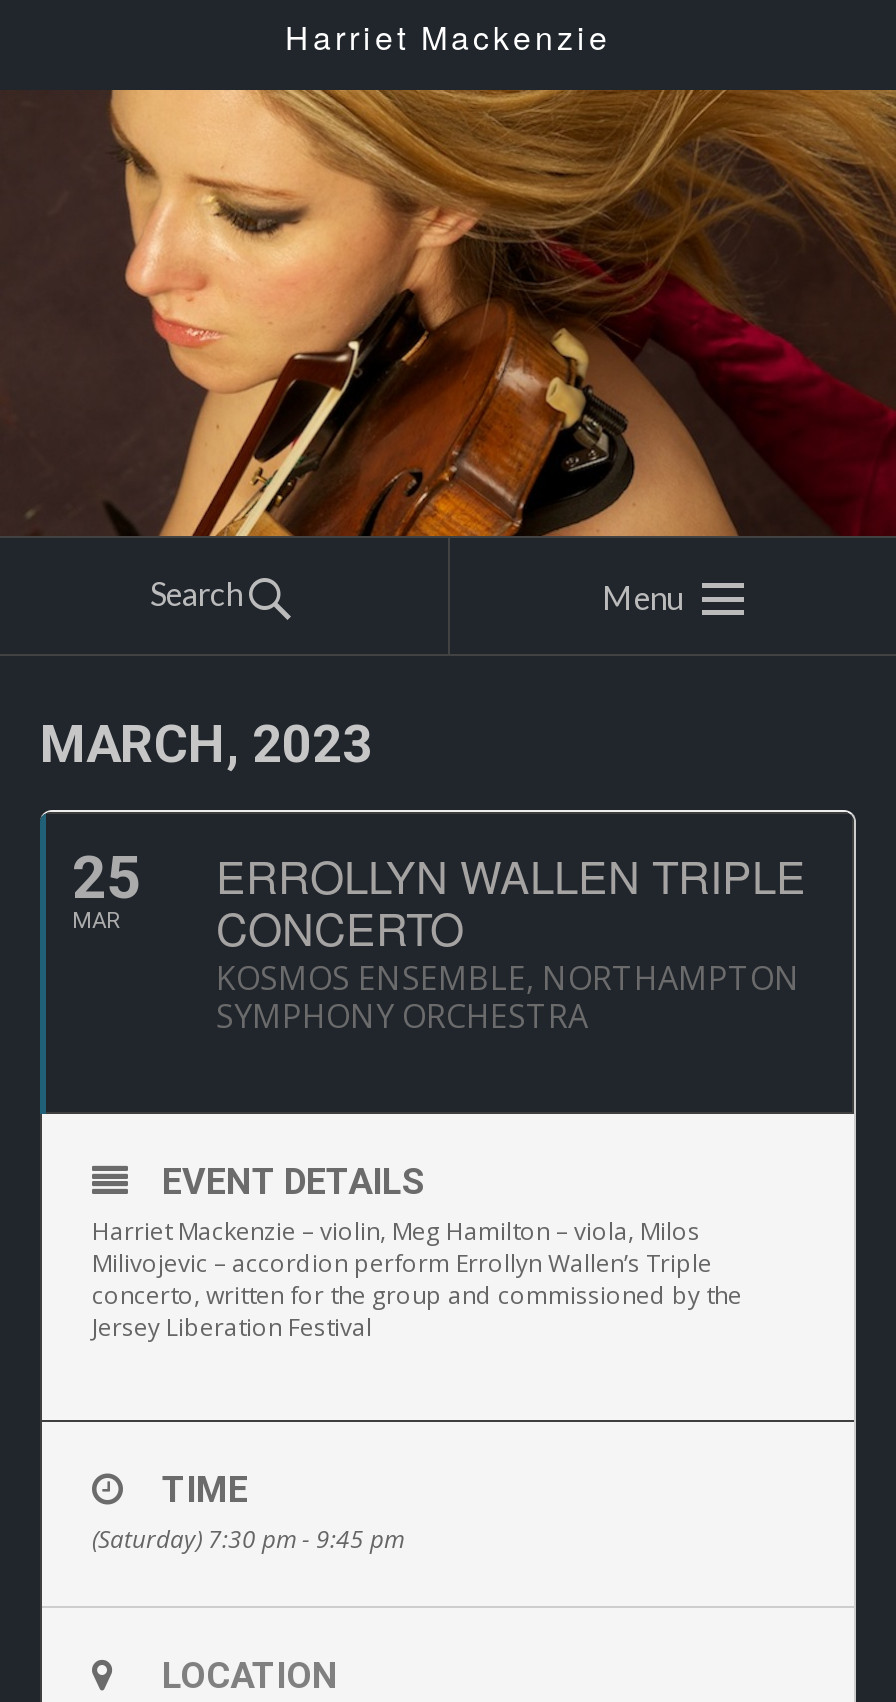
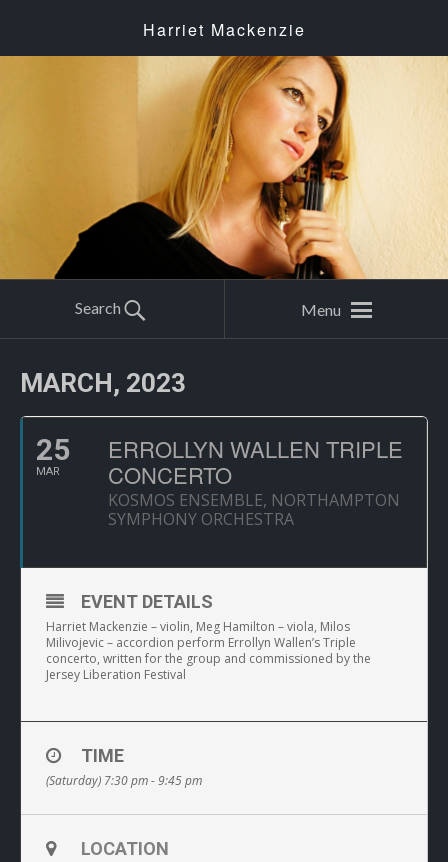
[6,88,890,538] [image] -> [3,55,445,280] [image]

